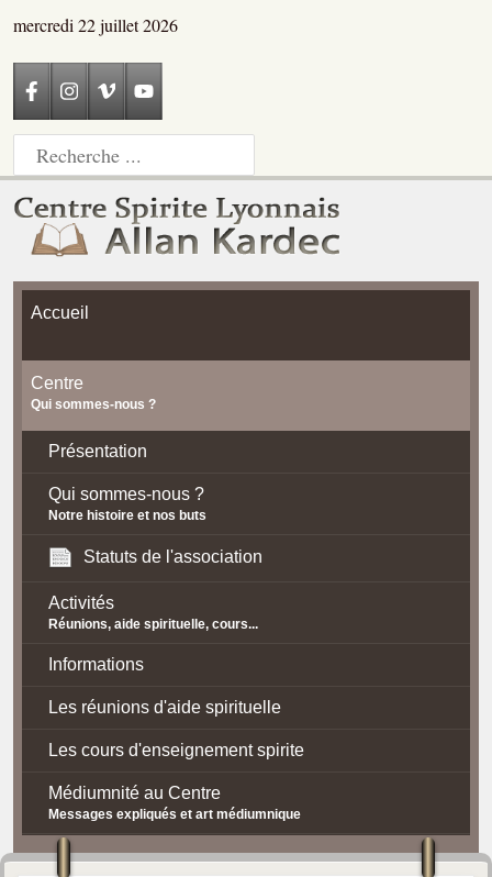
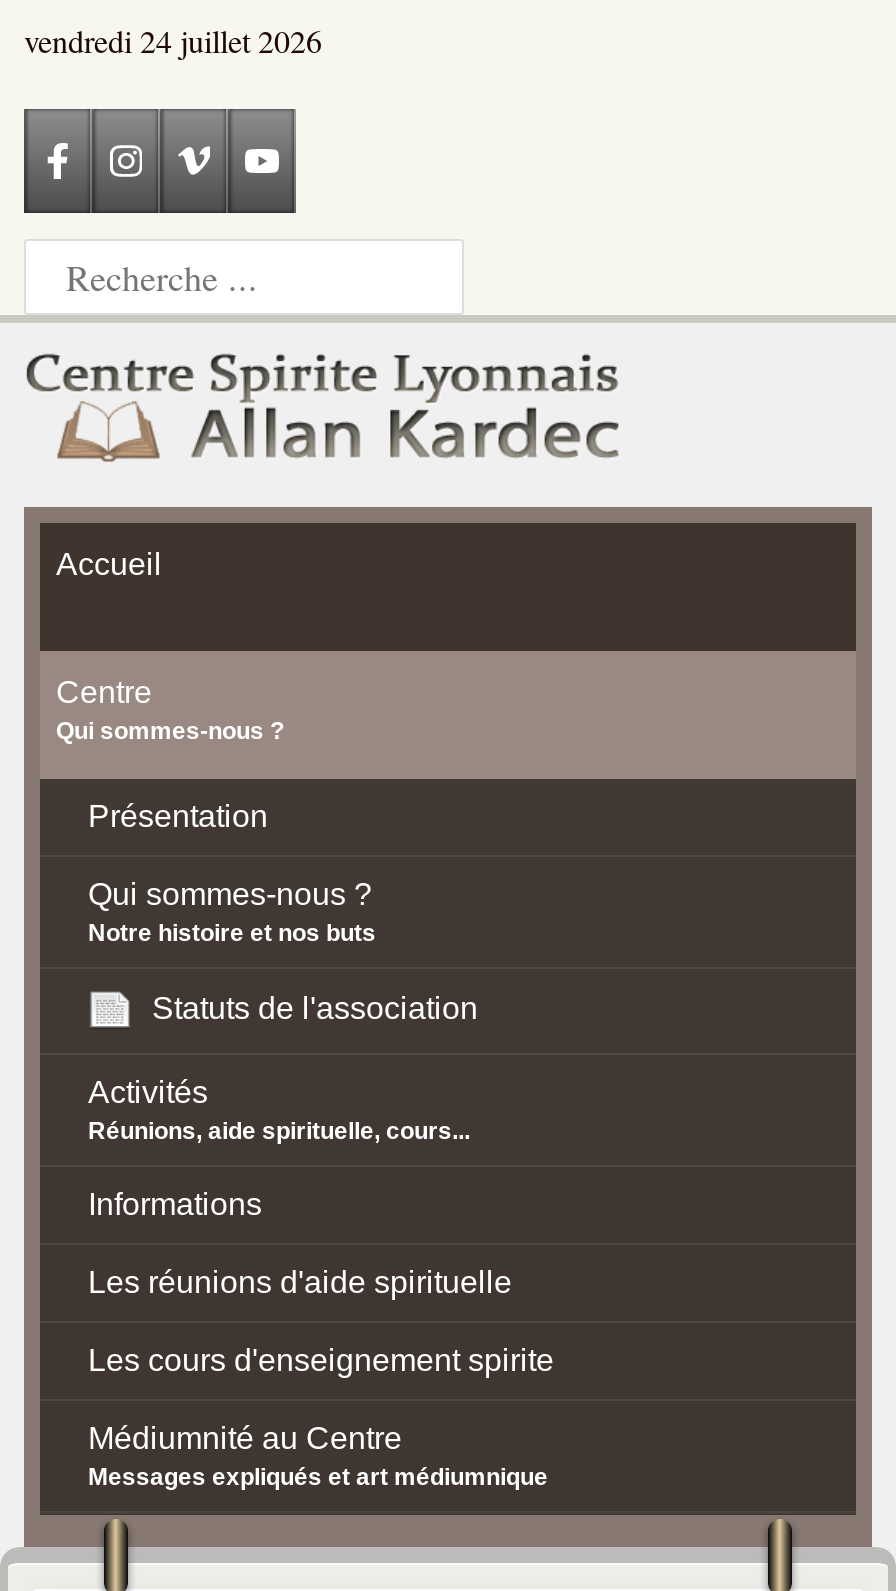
[13,13,178,36] mercredi 22 juillet 2026 -> [24,19,322,61] vendredi 24 juillet 2026

